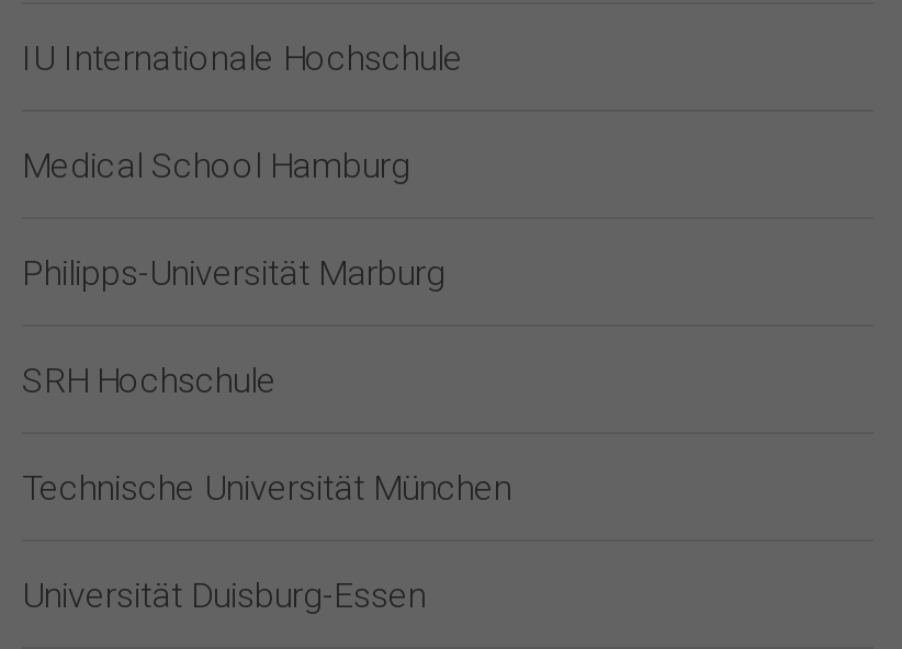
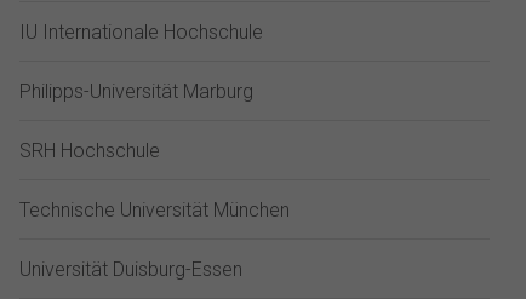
[22,145,410,186] Medical School Hamburg -> none

